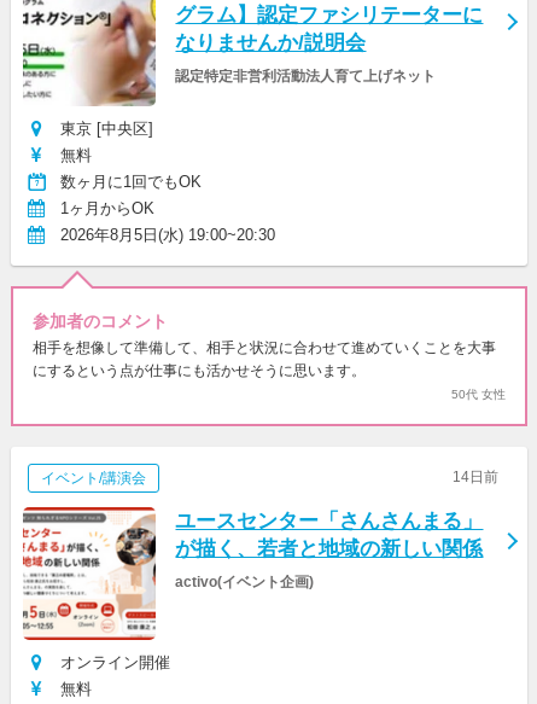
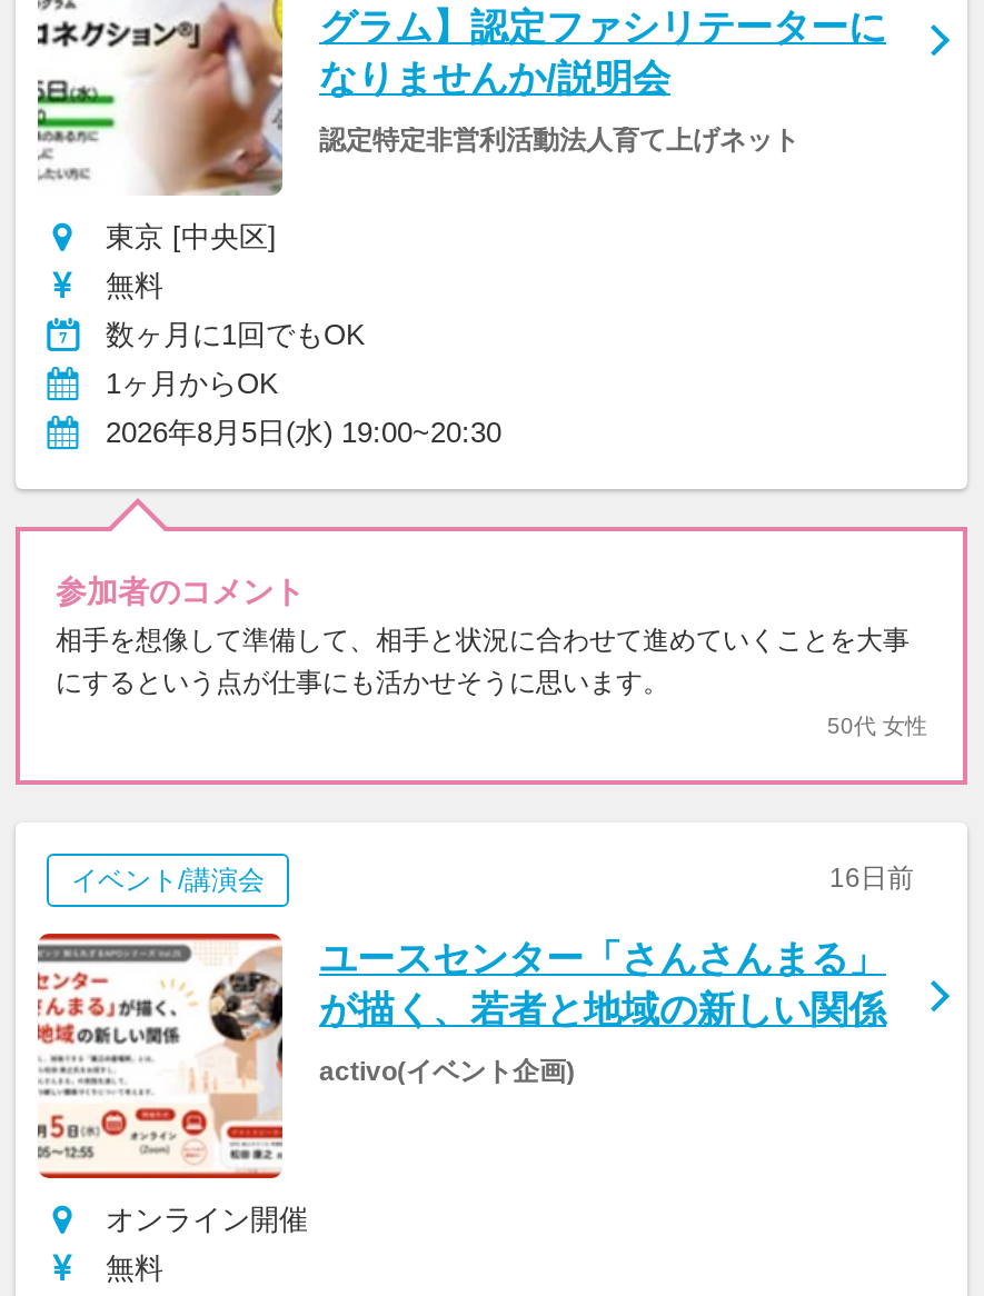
[453,469,498,485] 14日前 -> [829,863,914,894] 16日前

